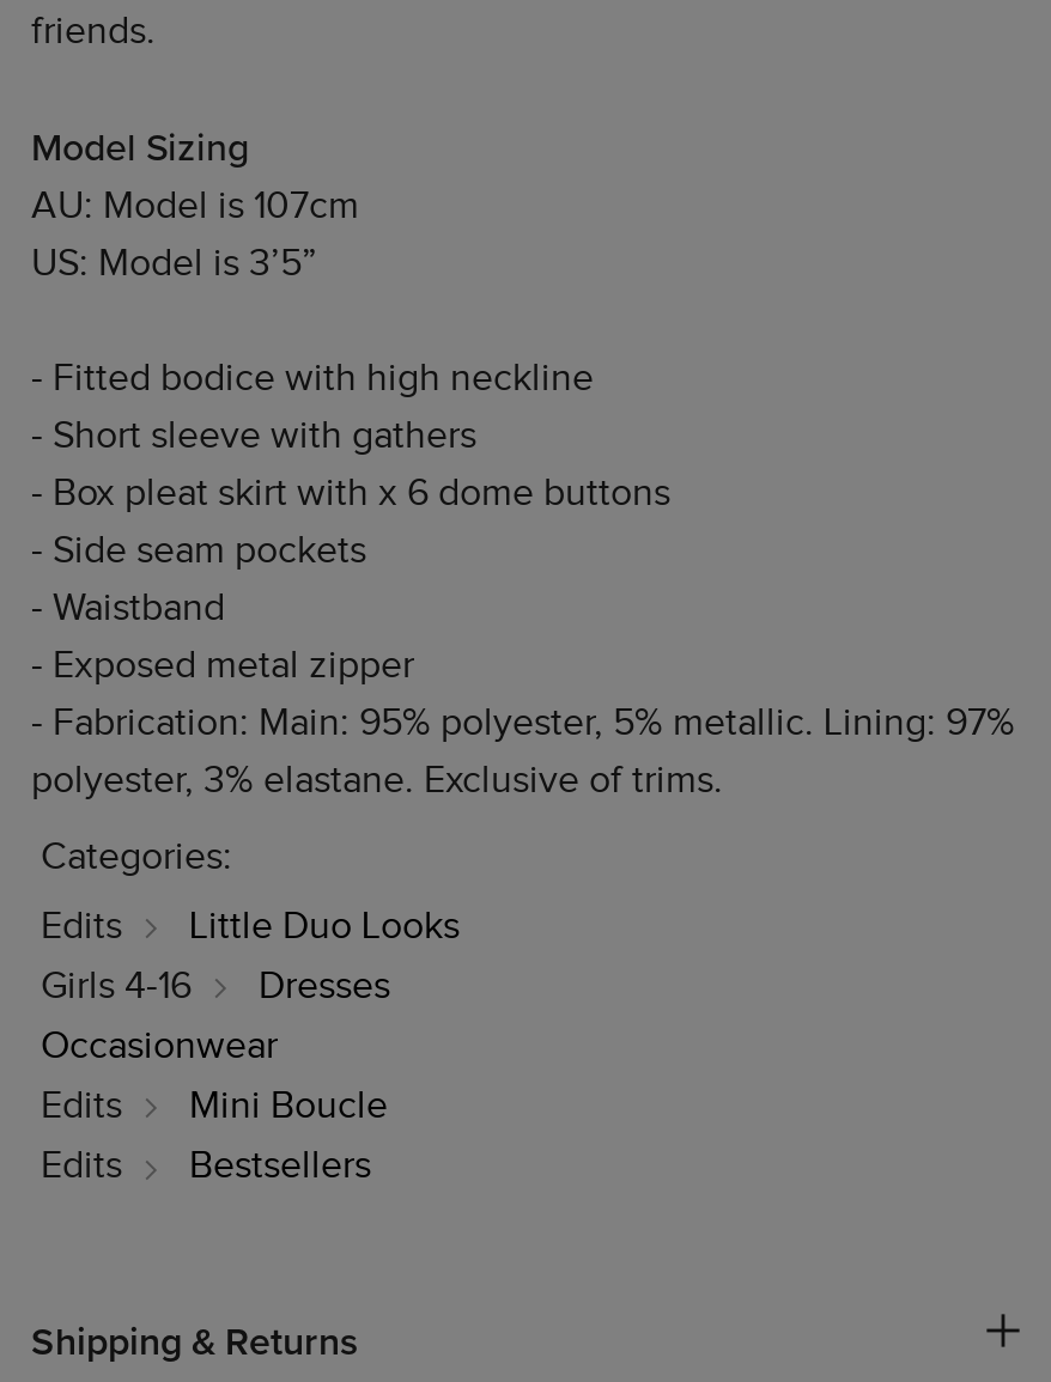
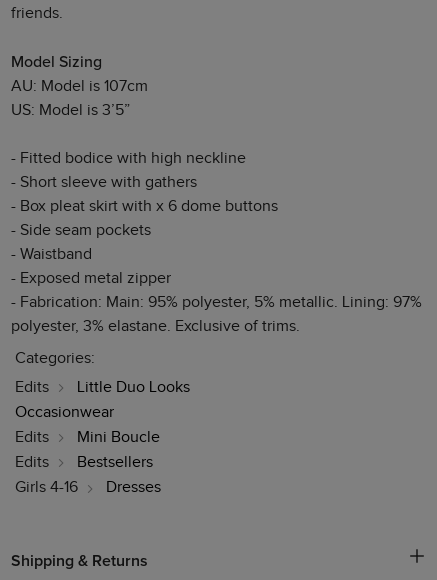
moved [41,965,390,1010] -> [15,478,161,497]: Girls 4-16 | Dresses
moved [41,1025,388,1190] -> [15,403,160,472]: Occasionwear | Edits | Mini Boucle | Edits | Bestsellers

